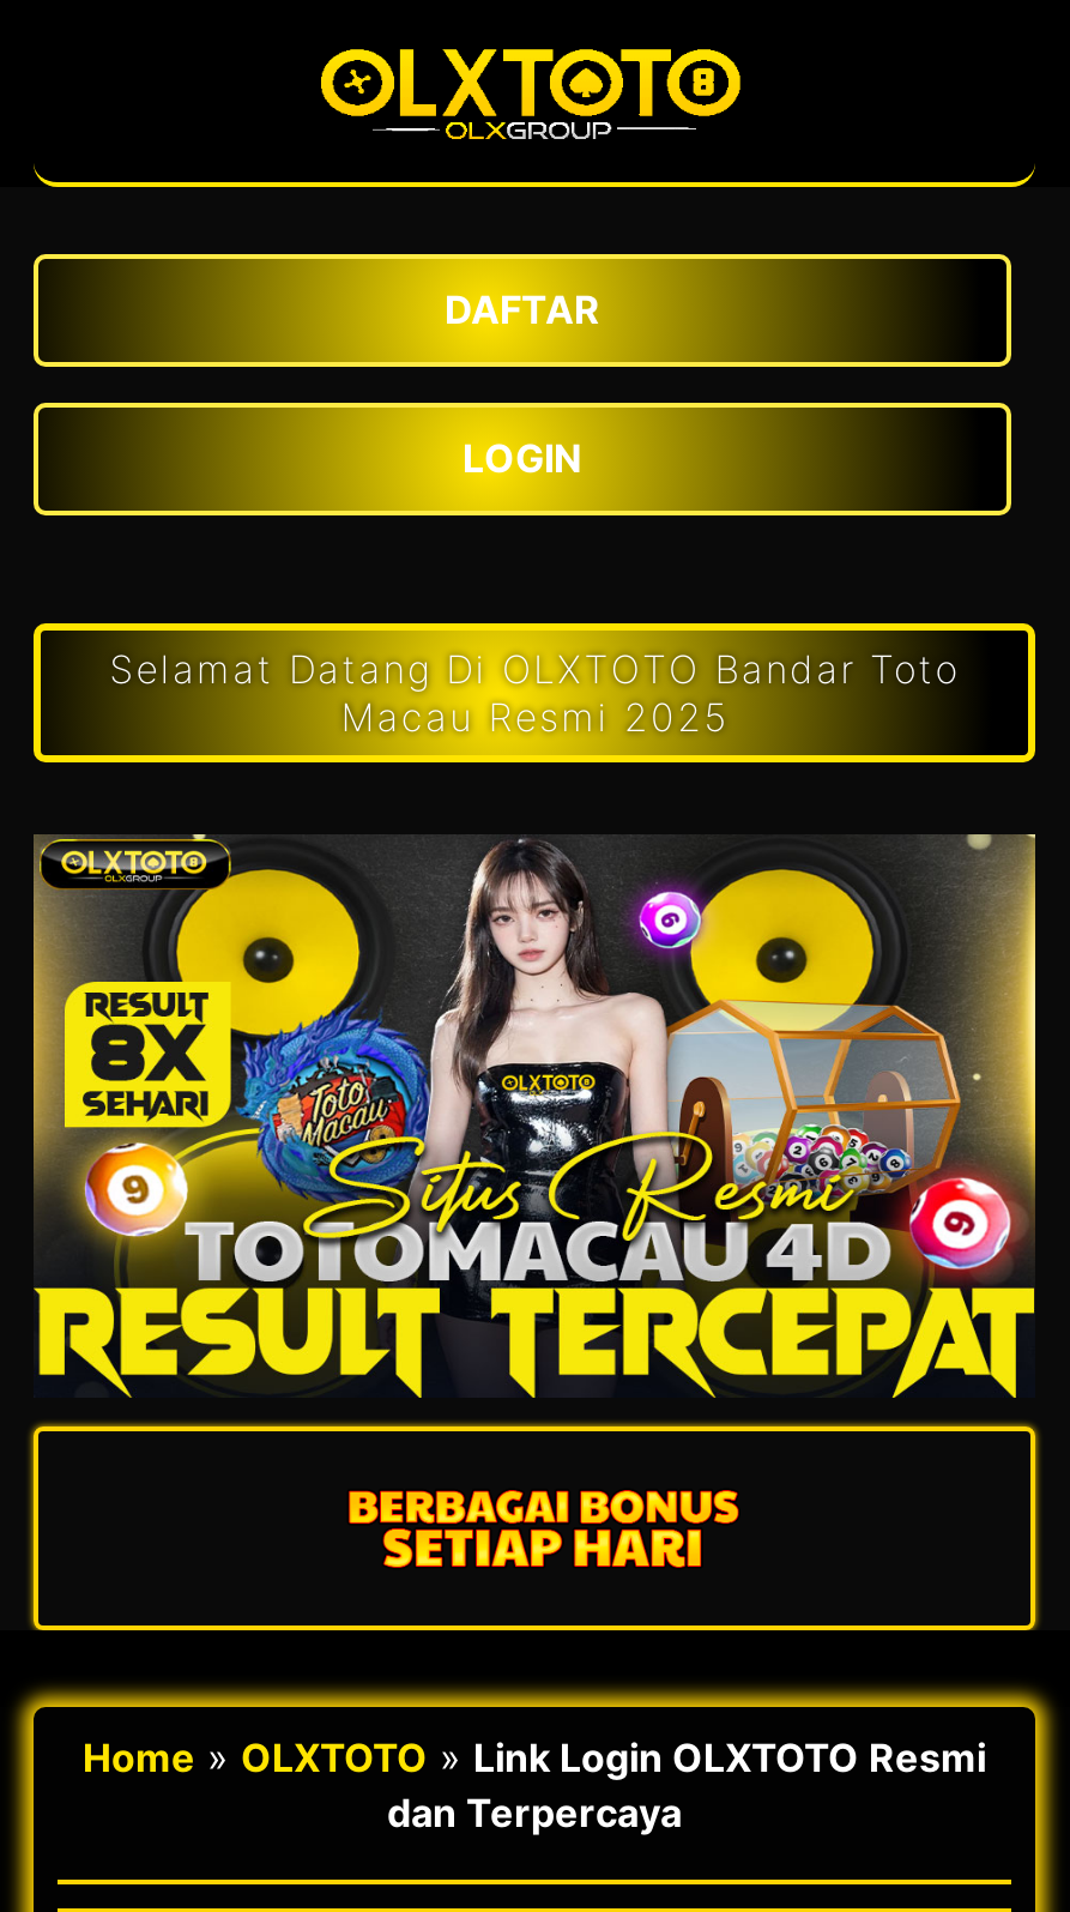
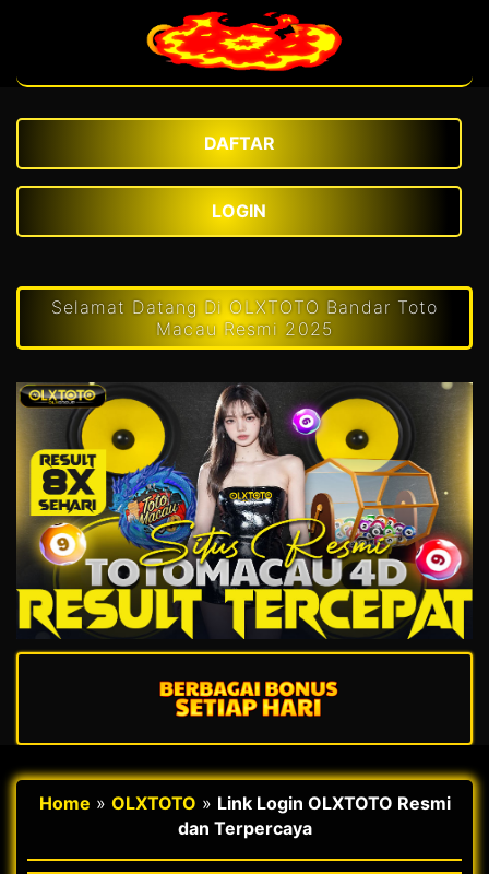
[324,22,748,151] [image] -> [148,11,343,72] [image]

